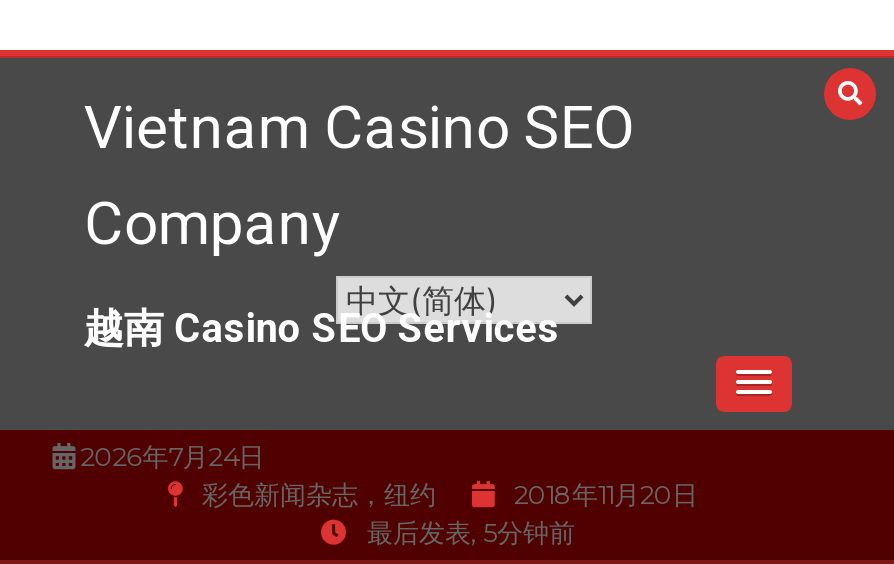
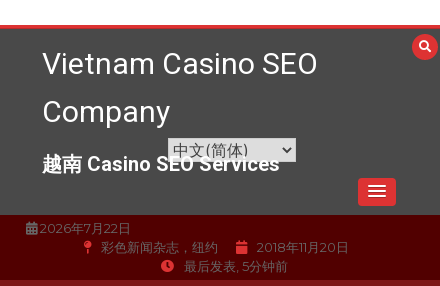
[74,441,264,473] 2026年7月24日 -> [37,220,131,236] 2026年7月22日

